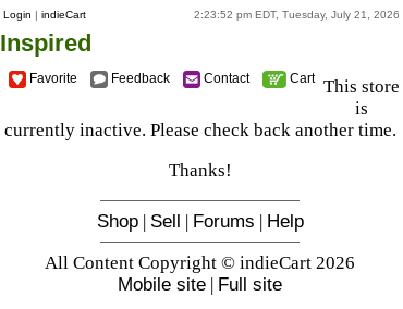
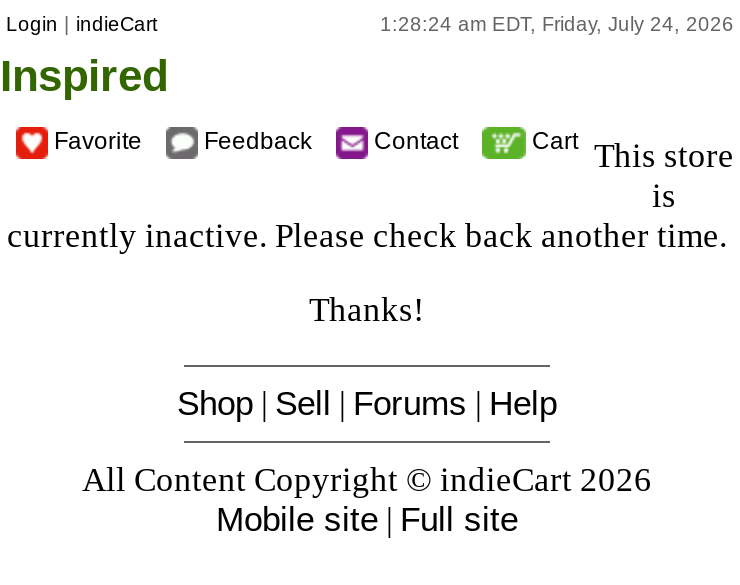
[194,9,400,21] 2:23:52 pm EDT, Tuesday, July 21, 2026 -> [380,13,734,35] 1:28:24 am EDT, Friday, July 24, 2026

